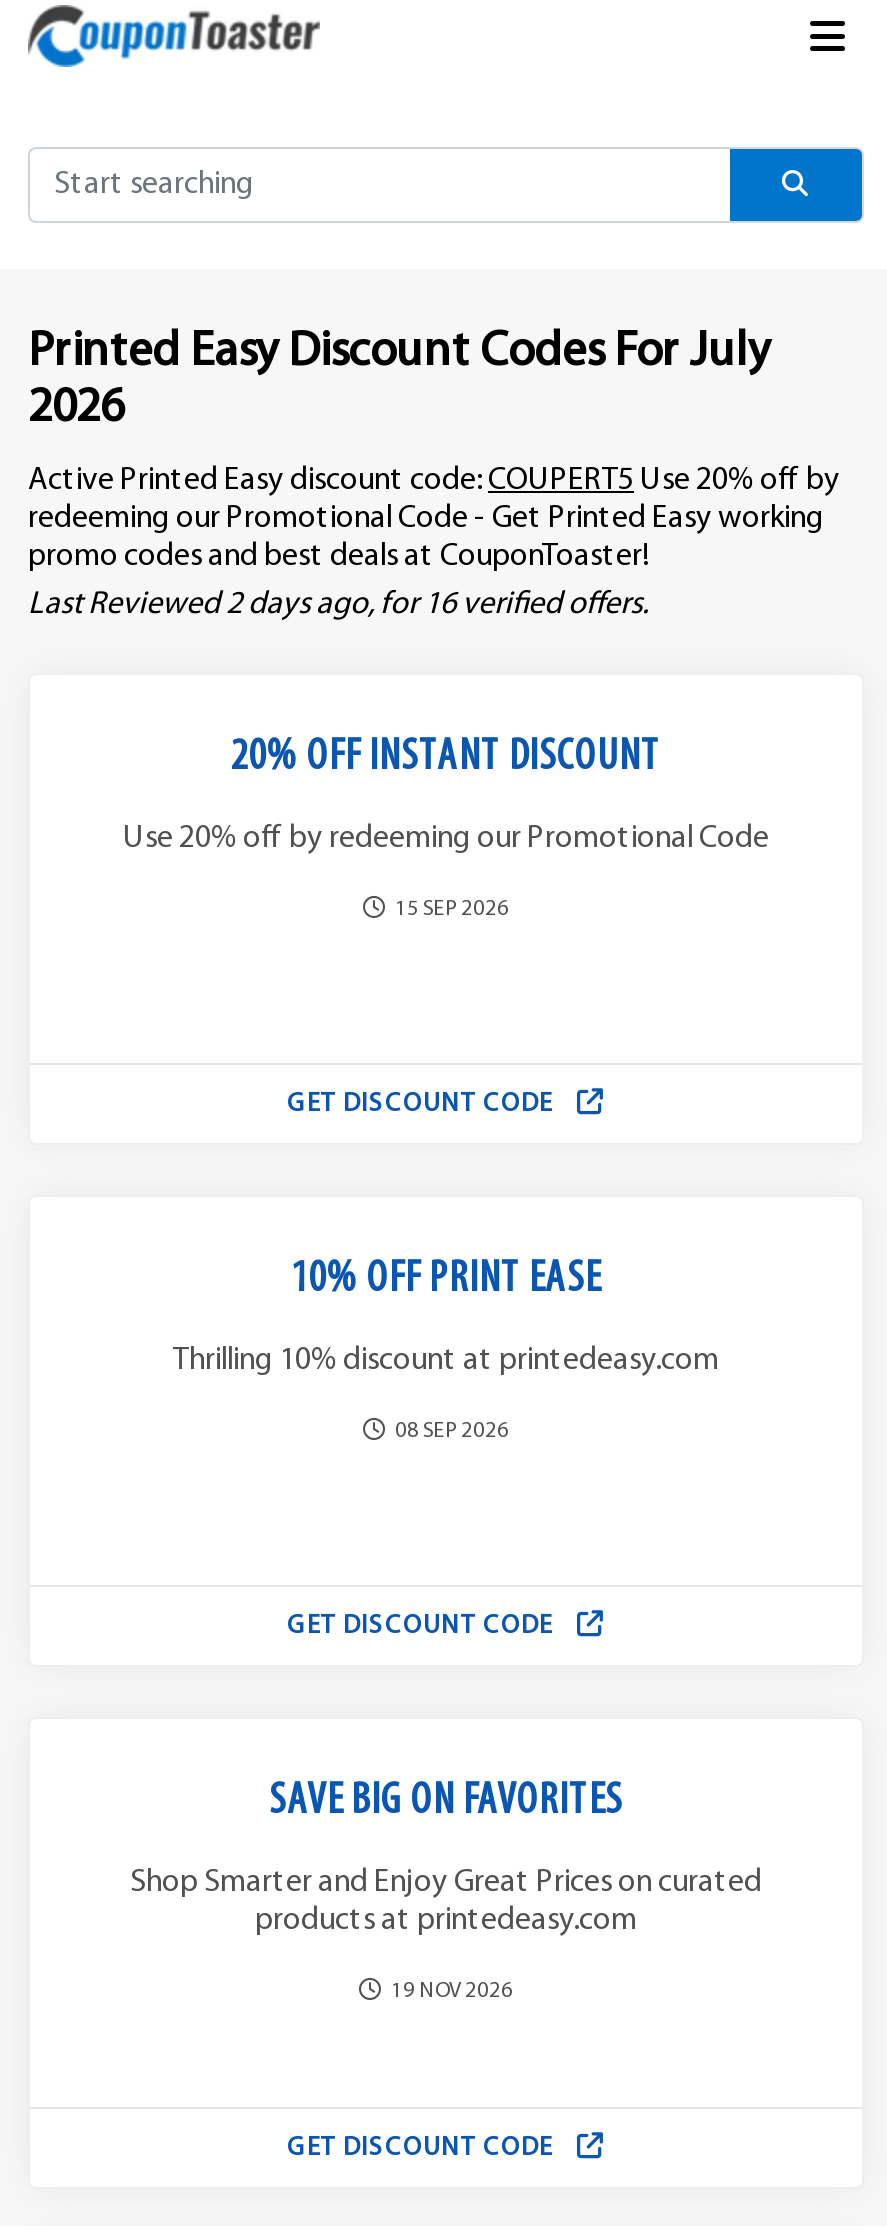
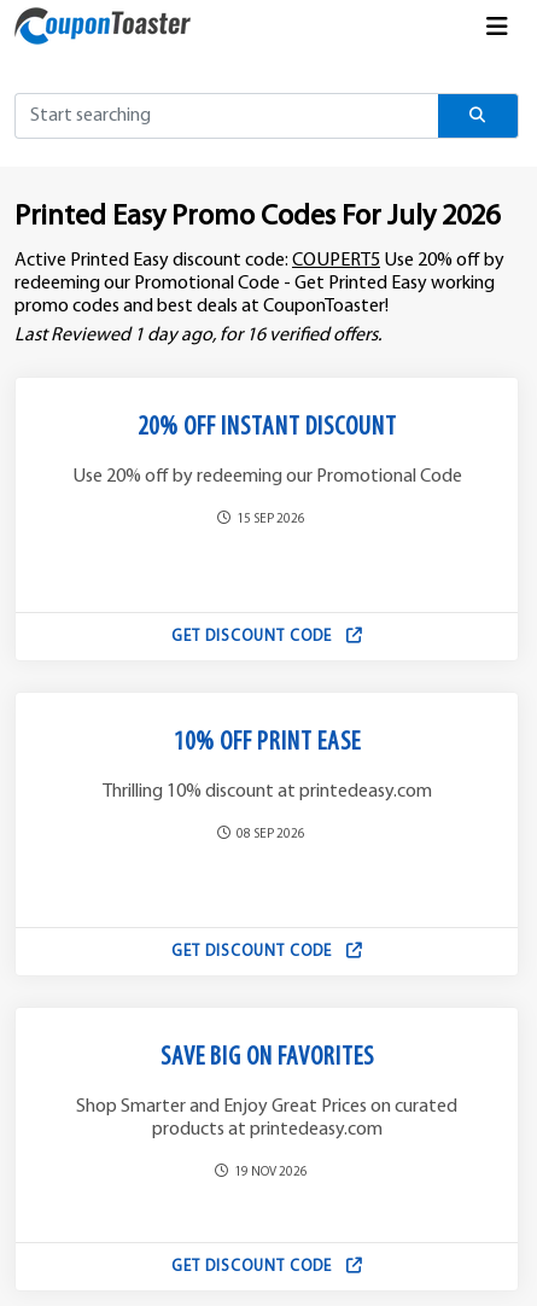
[28,329,770,433] Printed Easy Discount Codes For July | 2026 -> [14,203,500,232] Printed Easy Promo Codes For July 2026
[28,589,648,621] Last Reviewed 2 days ago, for 16 verified offers. -> [14,326,381,345] Last Reviewed 1 day ago, for 16 verified offers.

